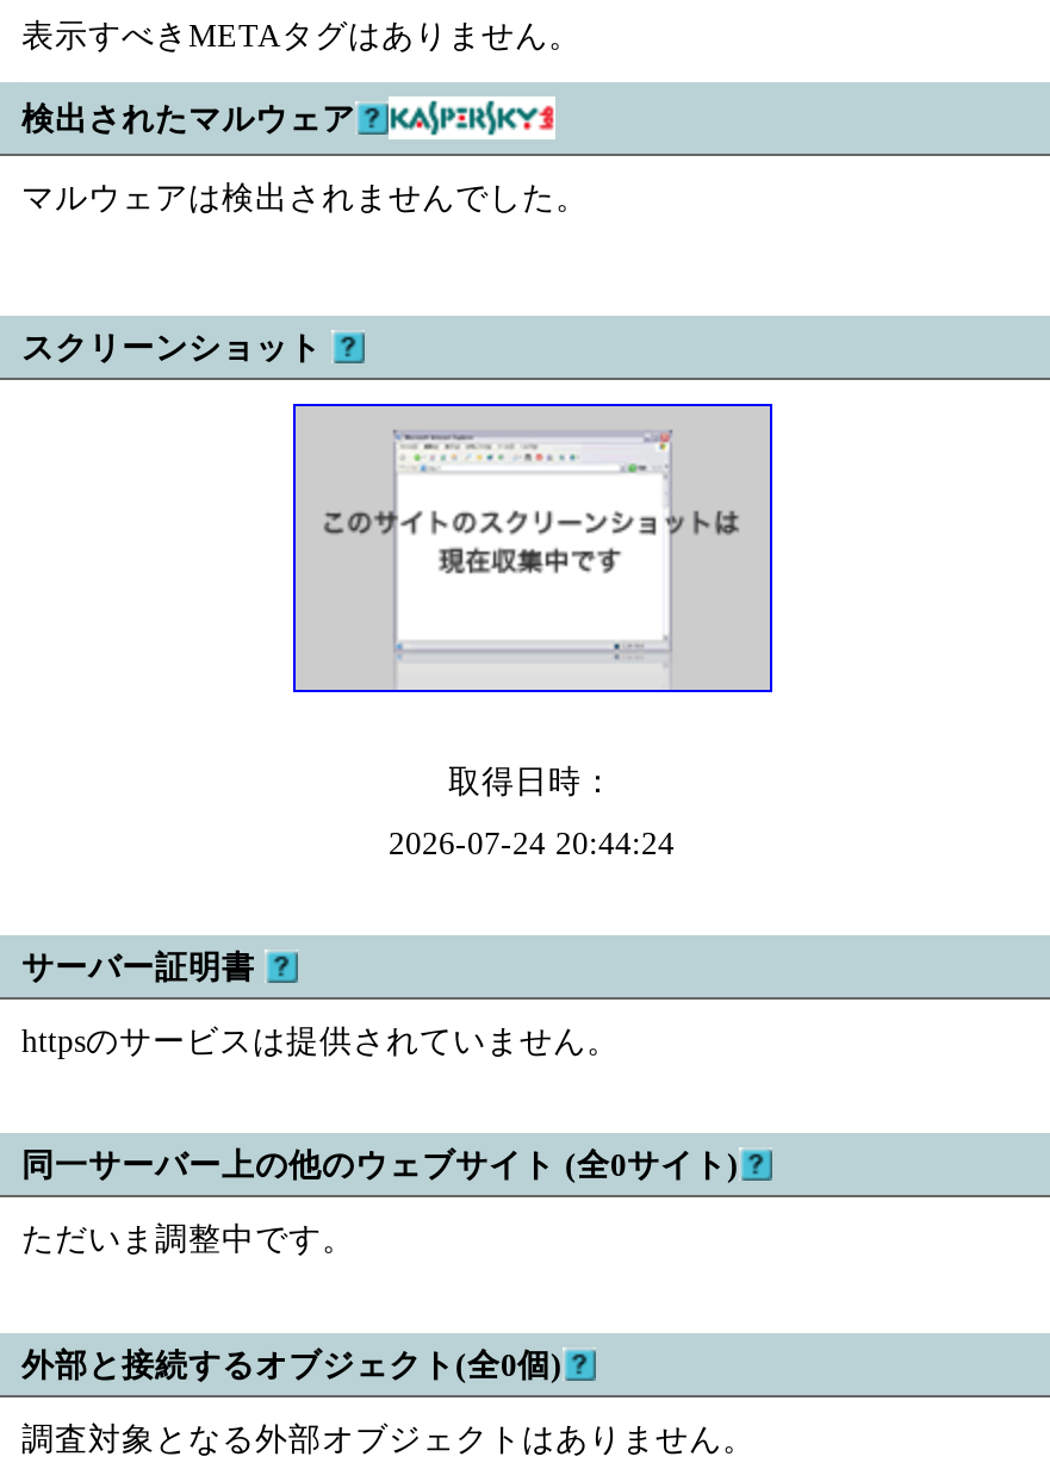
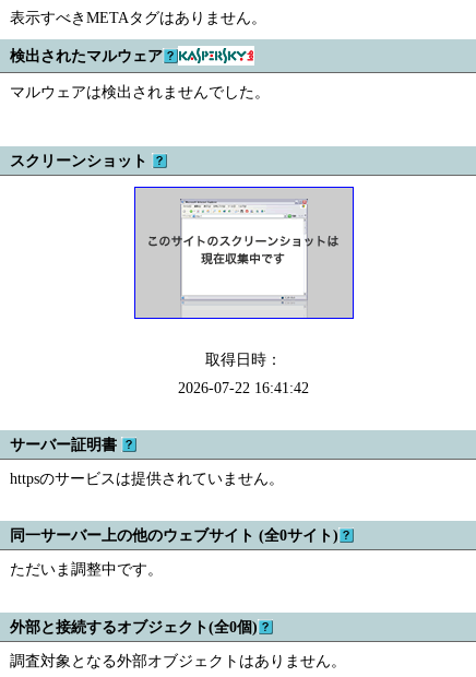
[389,826,675,861] 2026-07-24 20:44:24 -> [178,380,309,396] 2026-07-22 16:41:42

